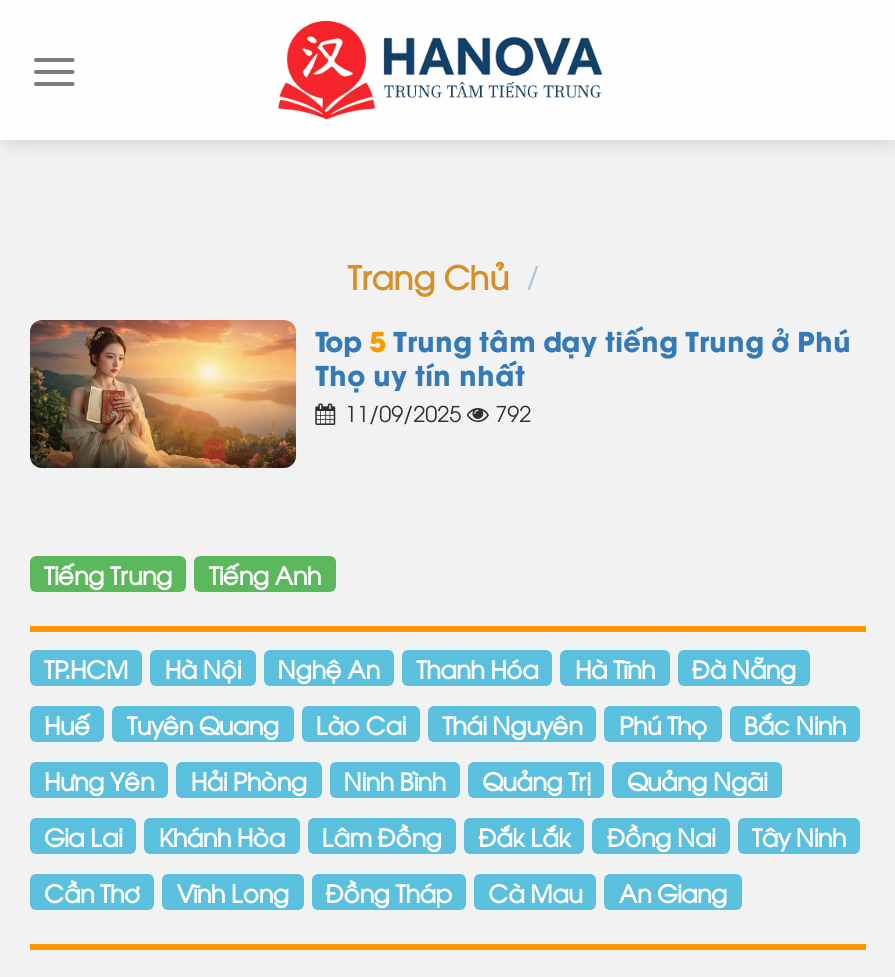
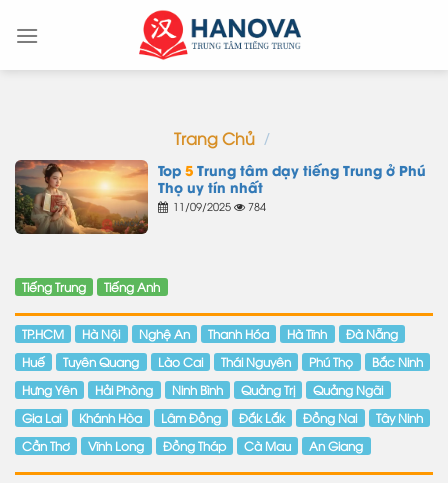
[345,399,531,421] 11/09/2025 792 -> [173,200,266,211] 11/09/2025 784

